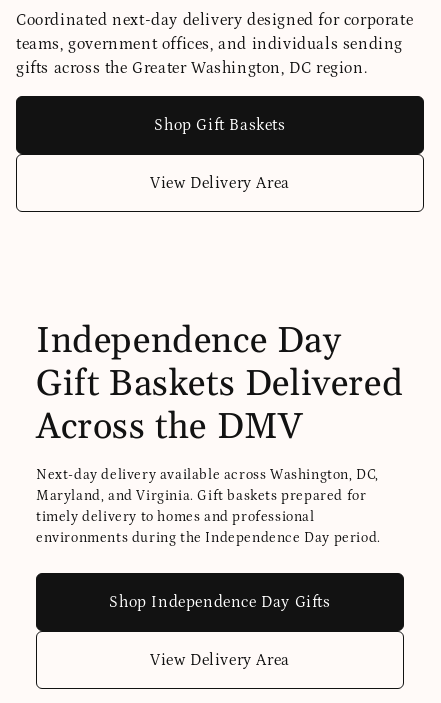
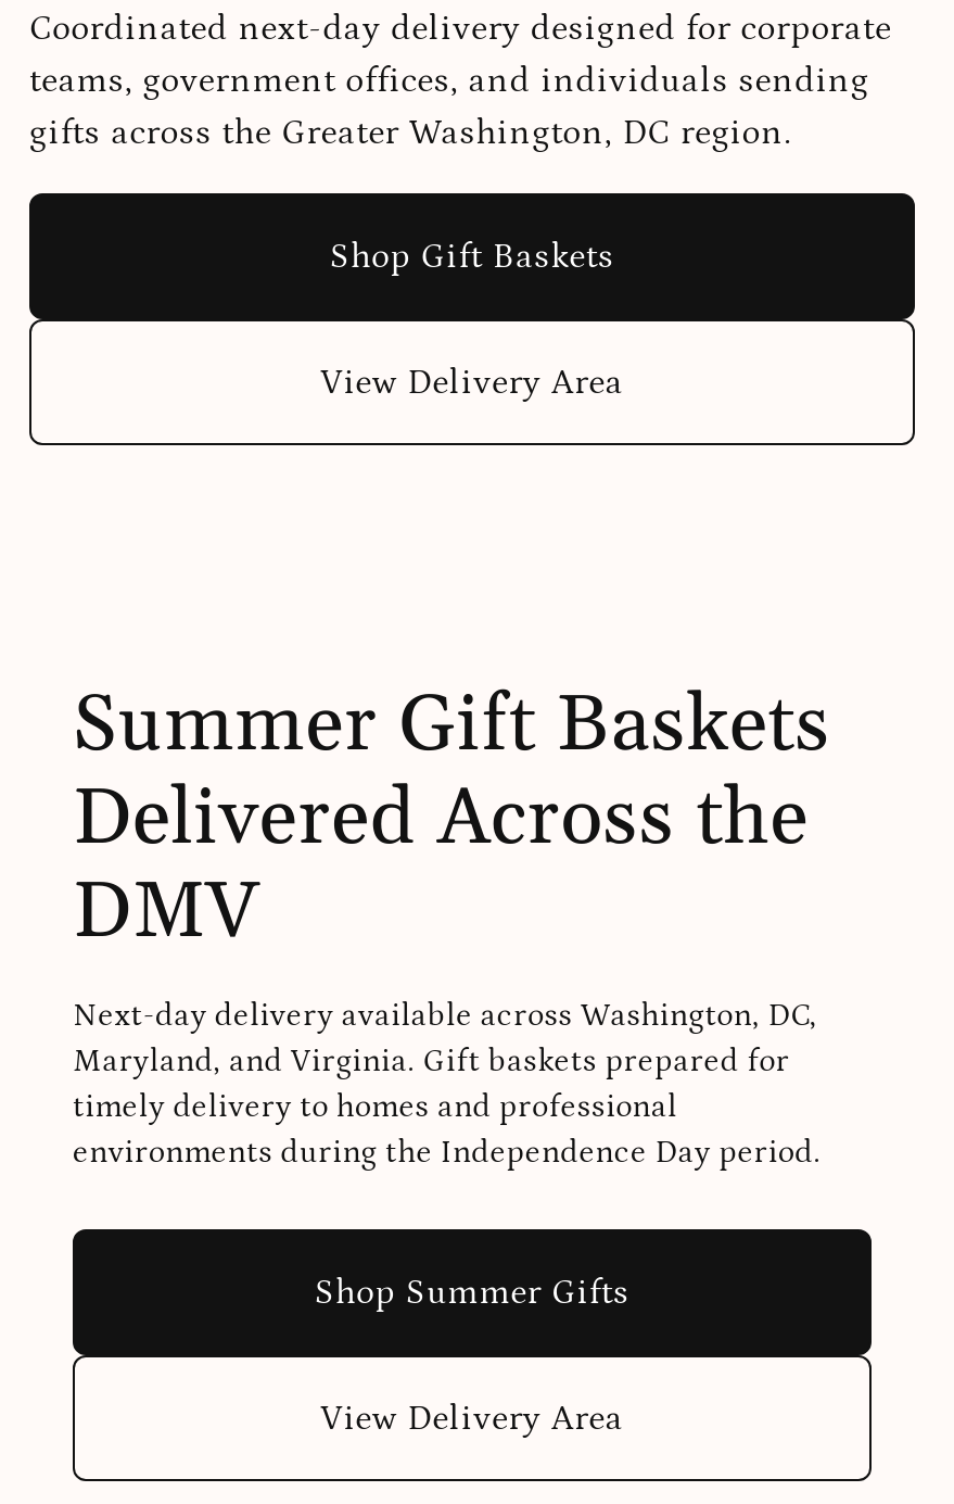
[36,319,403,450] Independence Day | Gift Baskets Delivered | Across the DMV -> [73,679,831,963] Summer Gift Baskets | Delivered Across the | DMV
[109,593,331,611] Shop Independence Day Gifts -> [315,1274,630,1313] Shop Summer Gifts

